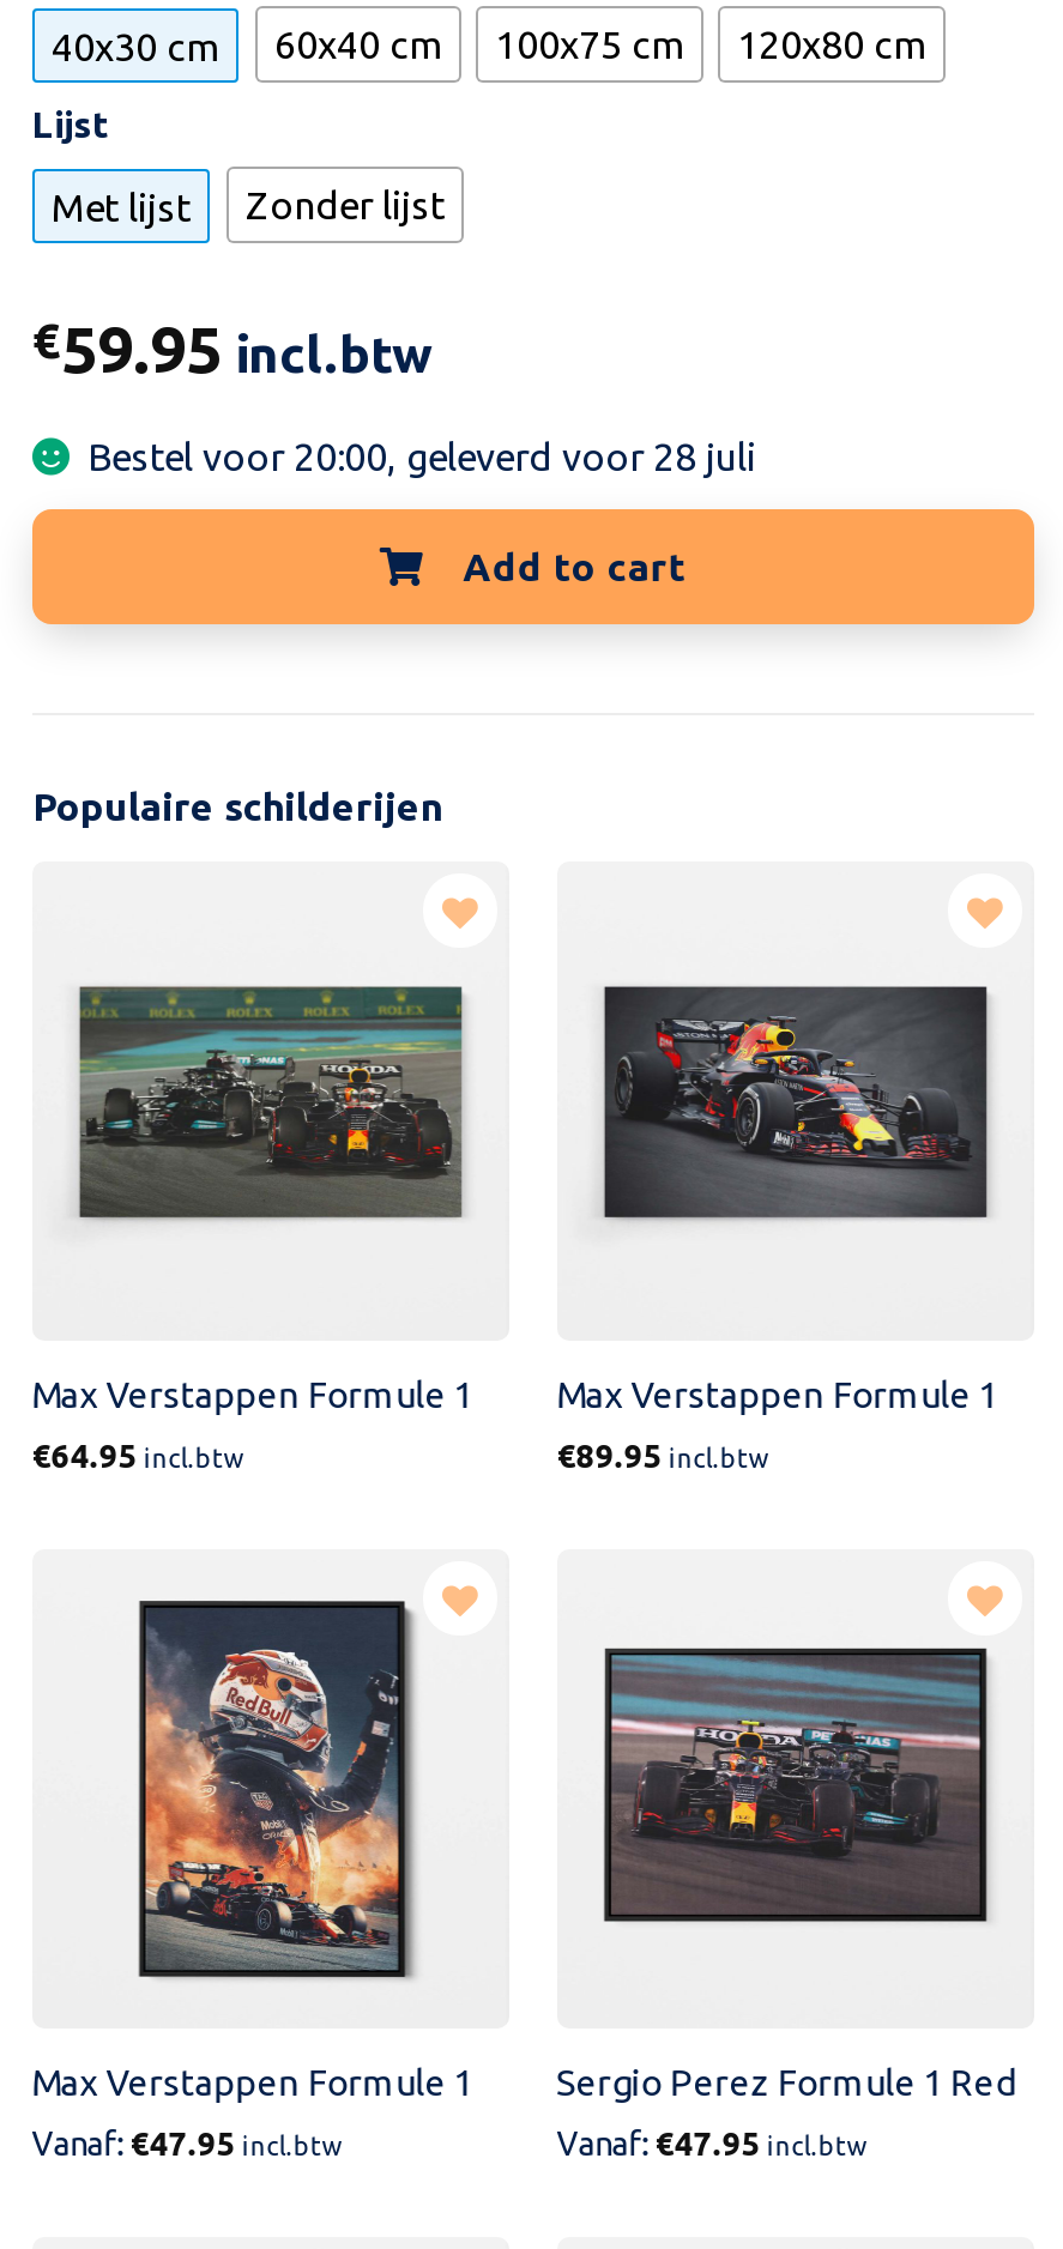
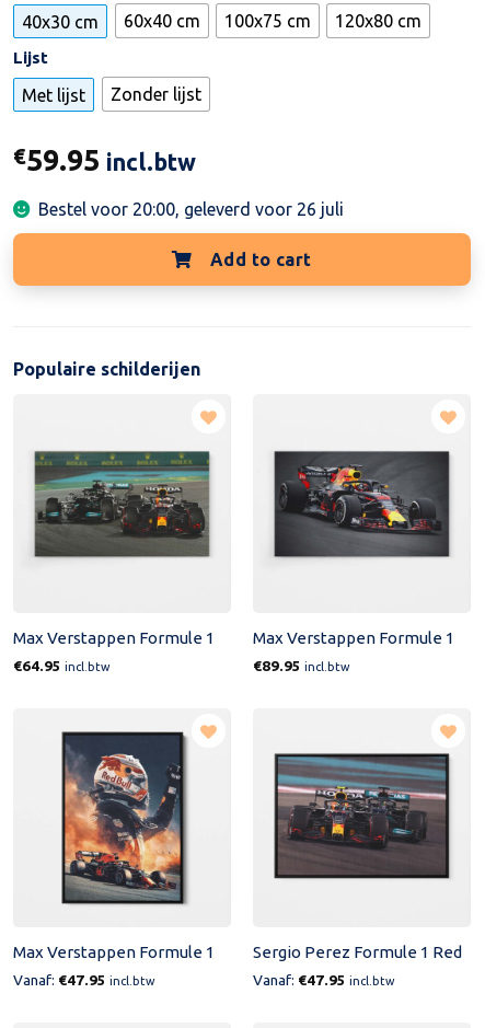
[87,434,756,477] Bestel voor 20:00, geleverd voor 28 juli -> [38,199,344,218] Bestel voor 20:00, geleverd voor 26 juli

